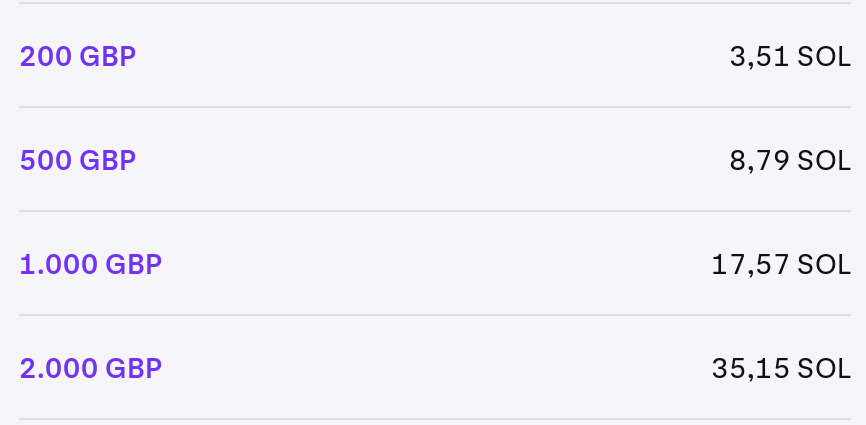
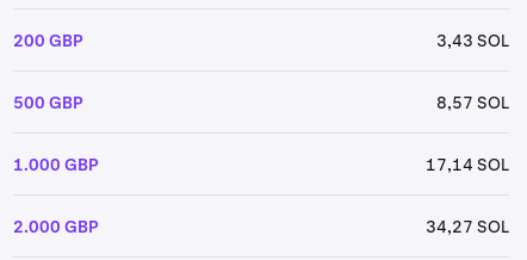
[729,37,851,73] 3,51 SOL -> [436,29,509,51] 3,43 SOL
[729,141,851,177] 8,79 SOL -> [436,91,509,113] 8,57 SOL
[711,245,851,281] 17,57 SOL -> [426,153,509,175] 17,14 SOL
[711,349,851,385] 35,15 SOL -> [426,215,509,237] 34,27 SOL

